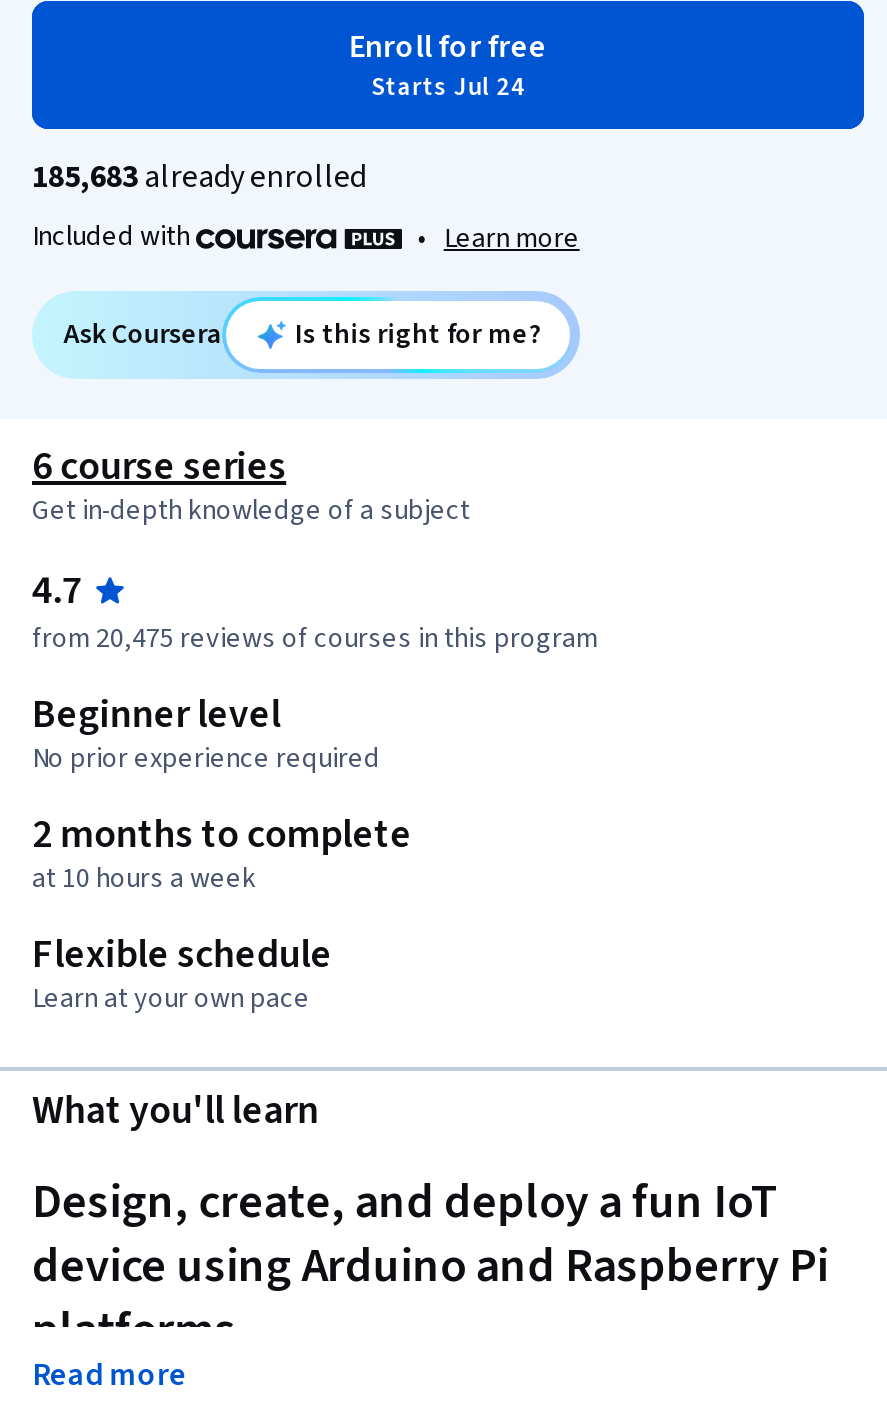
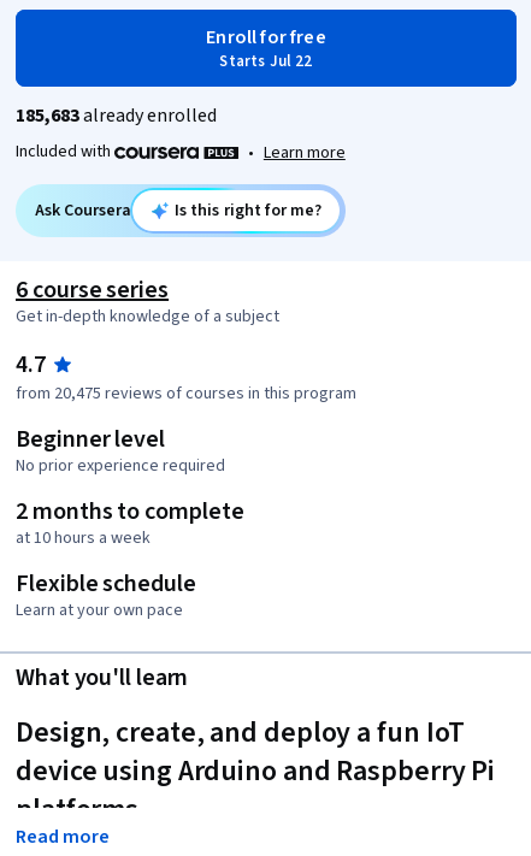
[371,69,525,105] Starts Jul 24 -> [220,51,312,72] Starts Jul 22

